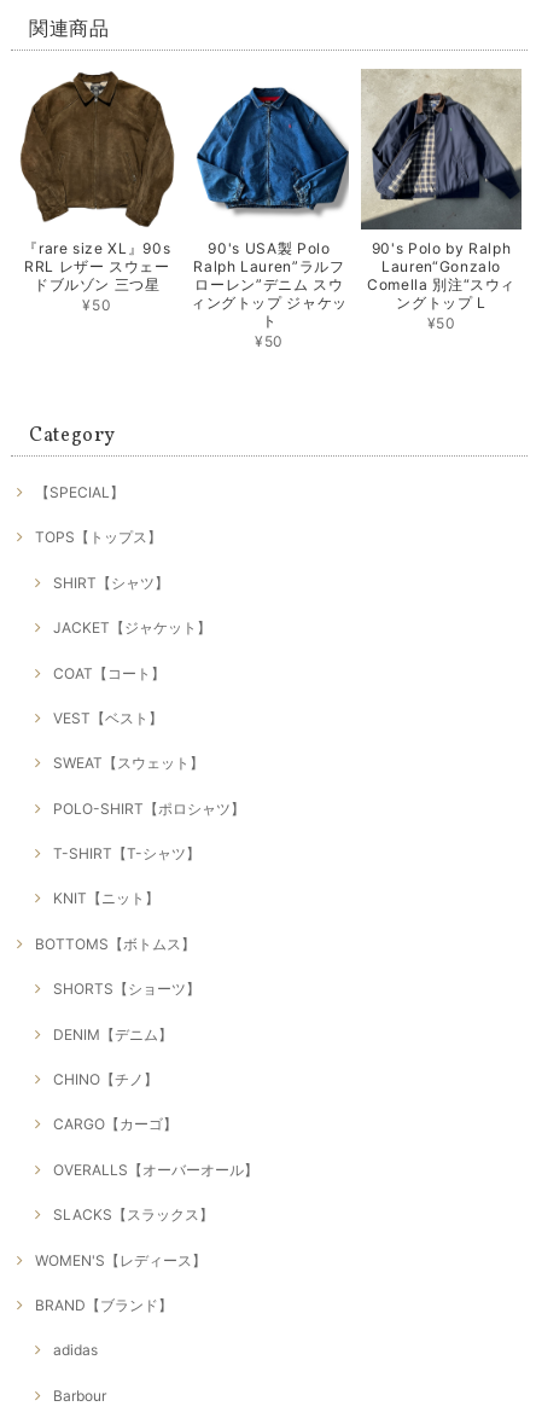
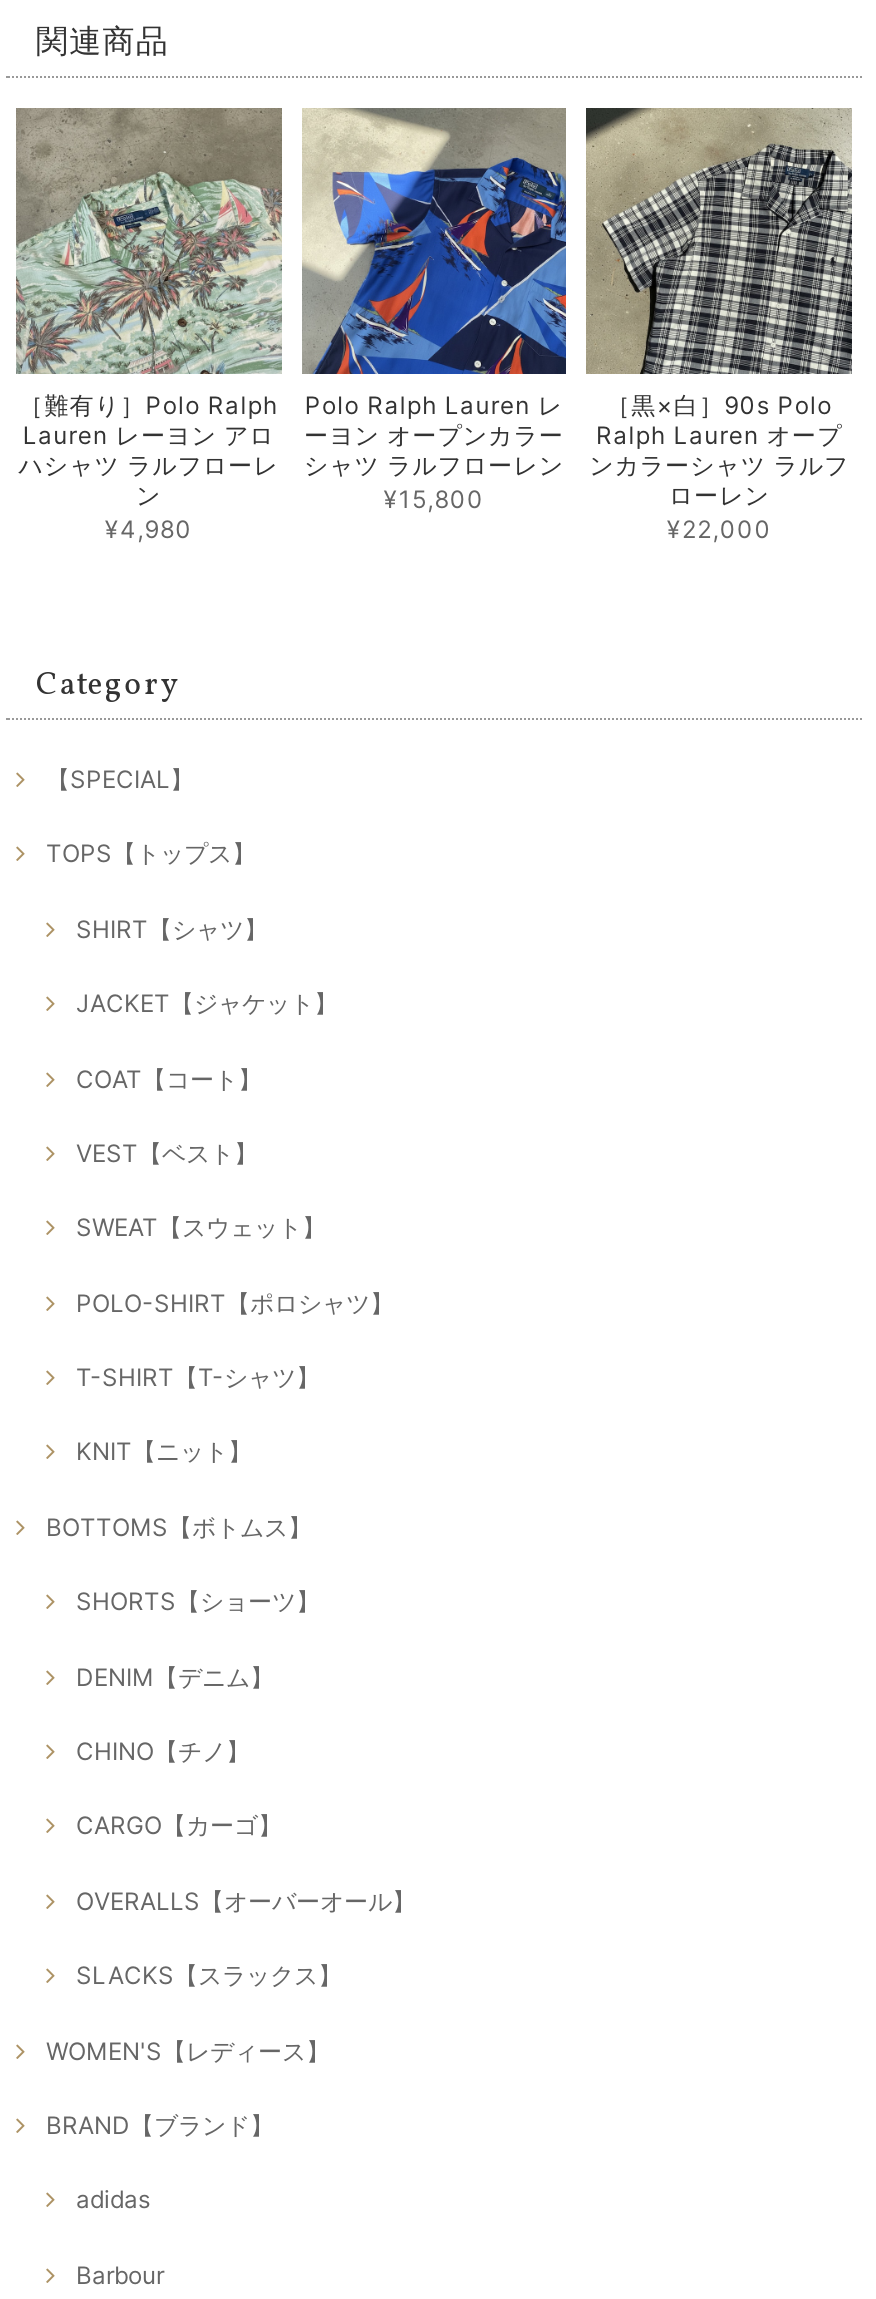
[17,71,177,314] [image] | 『rare size XL』90s | RRL レザー スウェー | ドブルゾン 三つ星 | ¥50 -> [14,106,284,543] [image] | ［難有り］Polo Ralph | Lauren レーヨン アロ | ハシャツ ラルフローレ | ン | ¥4,980
[360,70,522,332] [image] | 90's Polo by Ralph | Lauren“Gonzalo | Comella 別注“スウィ | ングトップ L | ¥50 -> [586,108,852,543] [image] | ［黒×白］90s Polo | Ralph Lauren オープ | ンカラーシャツ ラルフ | ローレン | ¥22,000
[190,87,349,350] [image] | 90's USA製 Polo | Ralph Lauren”ラルフ | ローレン”デニム スウ | ィングトップ ジャケッ | ト | ¥50 -> [300,106,568,513] [image] | Polo Ralph Lauren レ | ーヨン オープンカラー | シャツ ラルフローレン | ¥15,800

